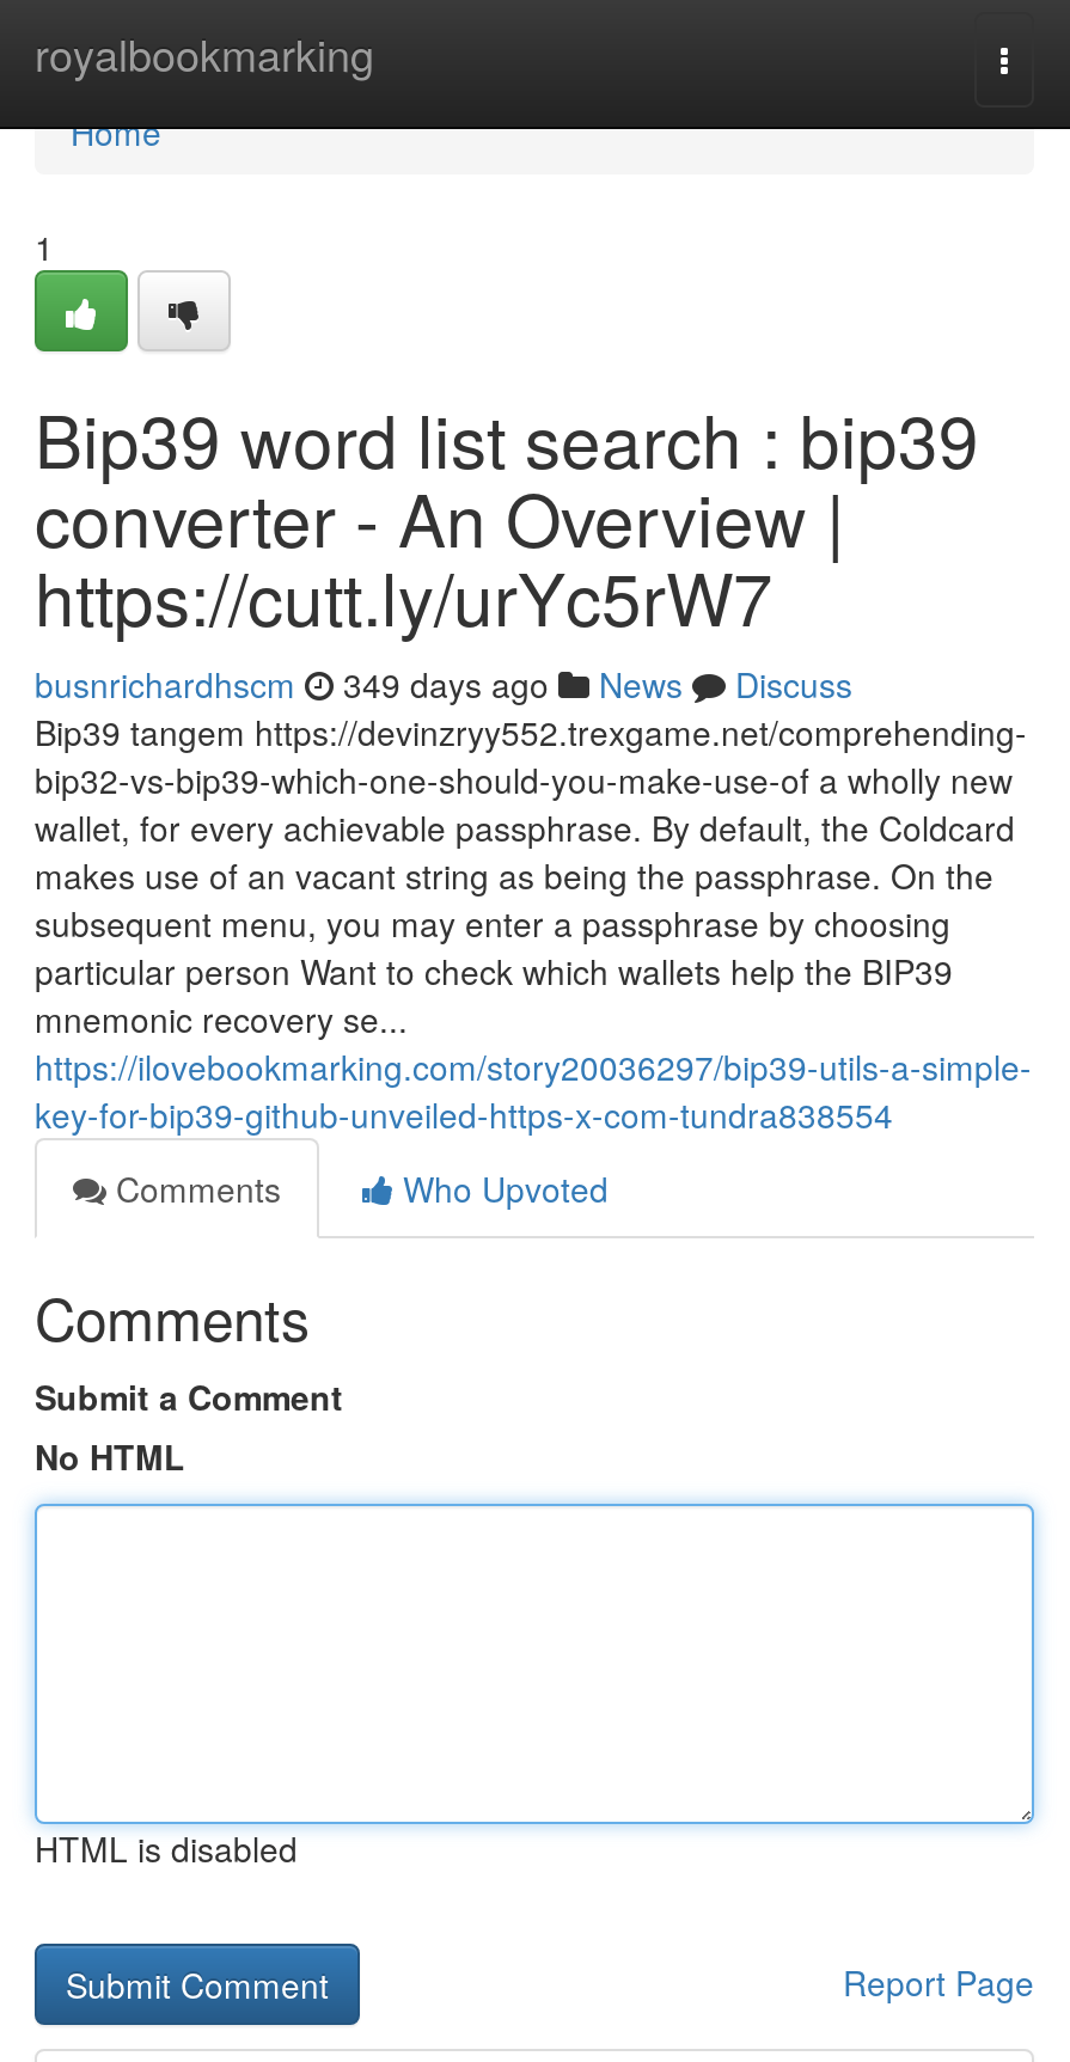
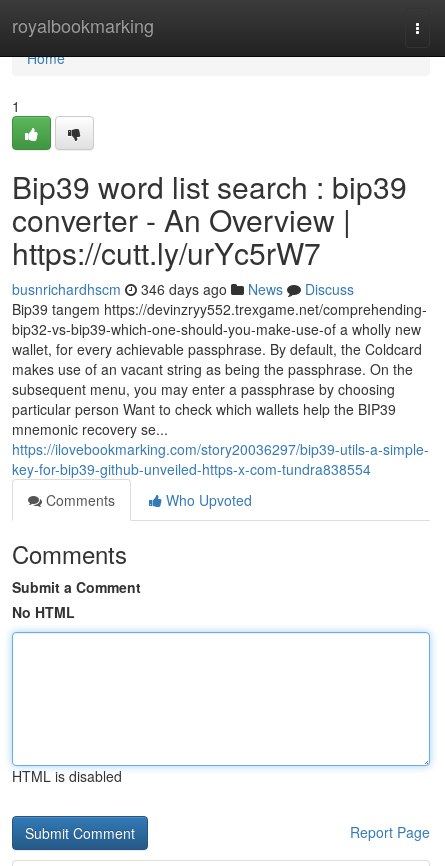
[35,660,852,708] busnrichardhscm 349 days ago News Discuss -> [12,279,354,299] busnrichardhscm 346 days ago News Discuss

